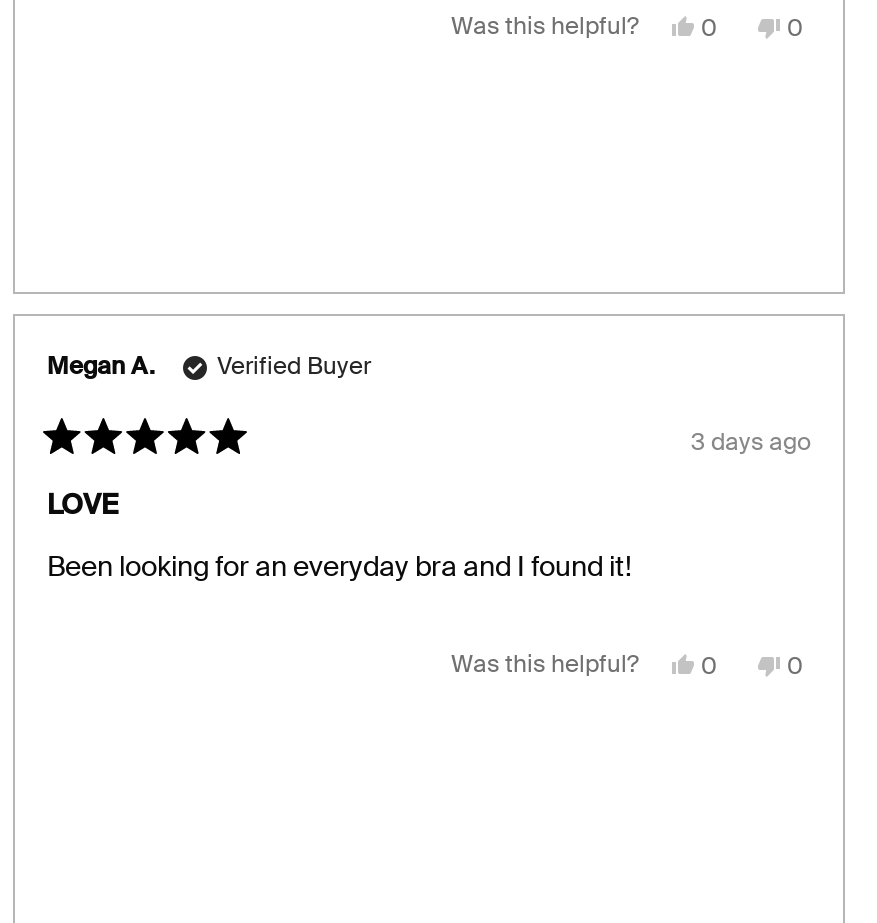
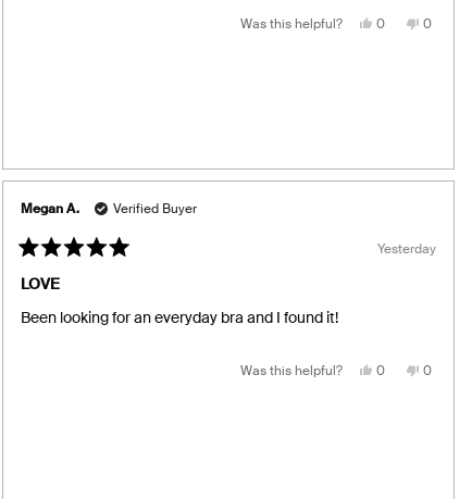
[691,426,811,458] 3 days ago -> [377,241,436,258] Yesterday

